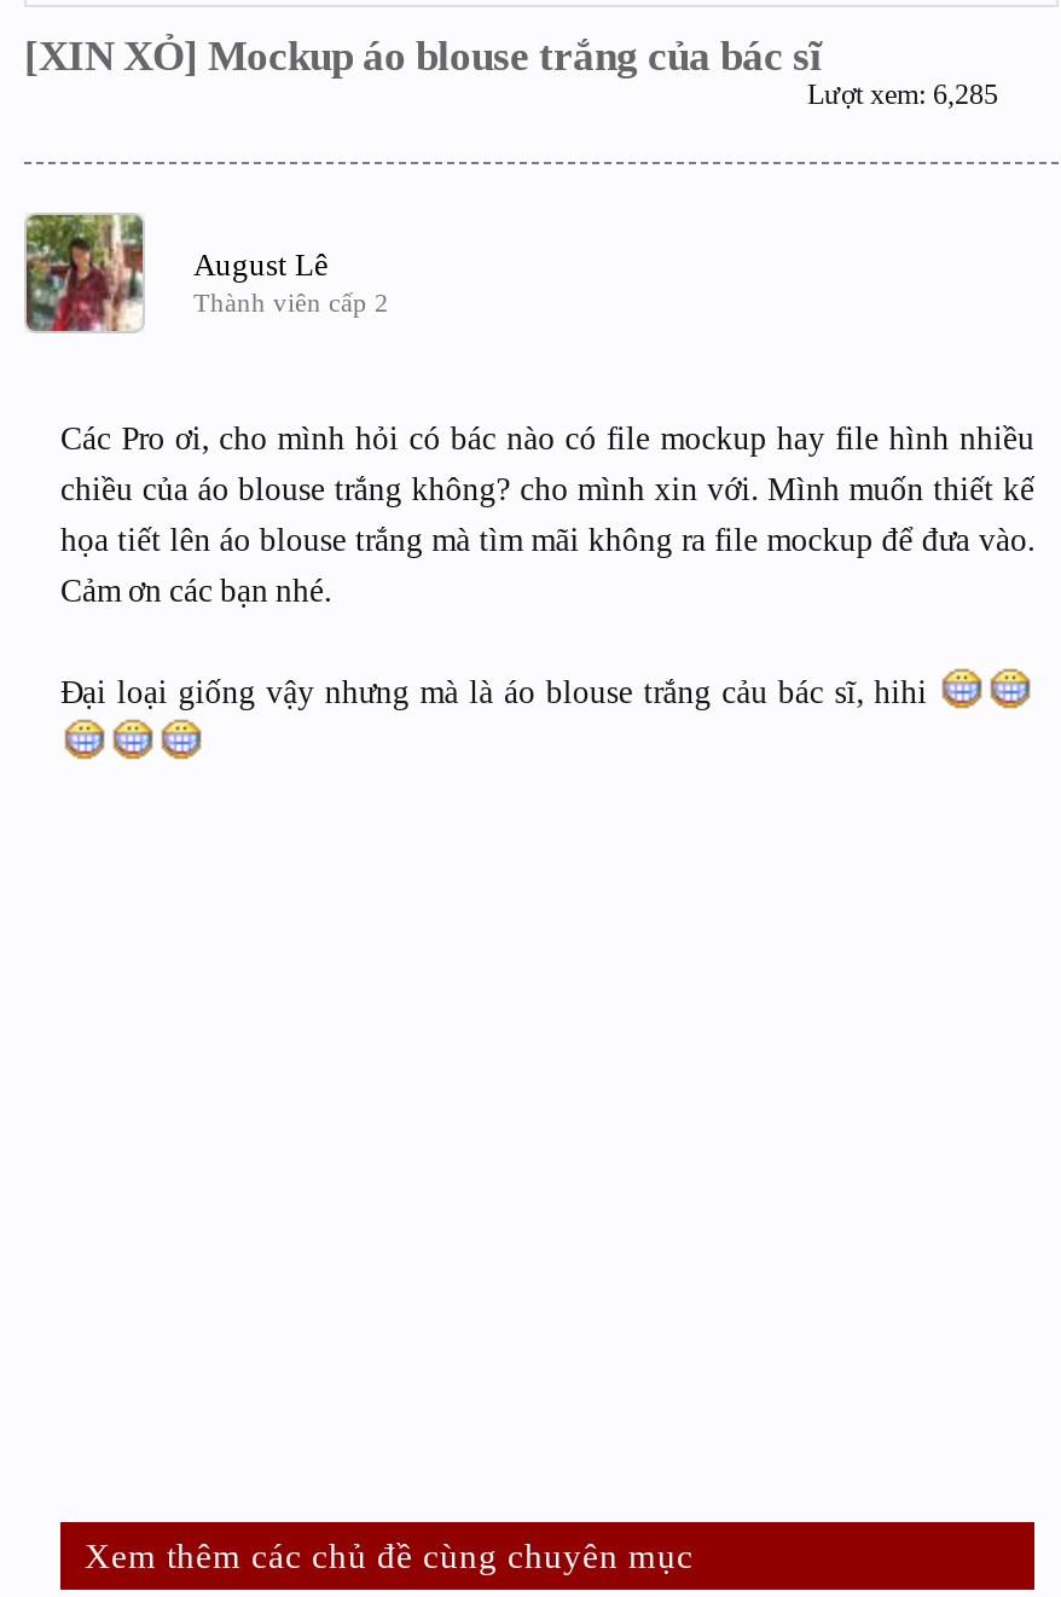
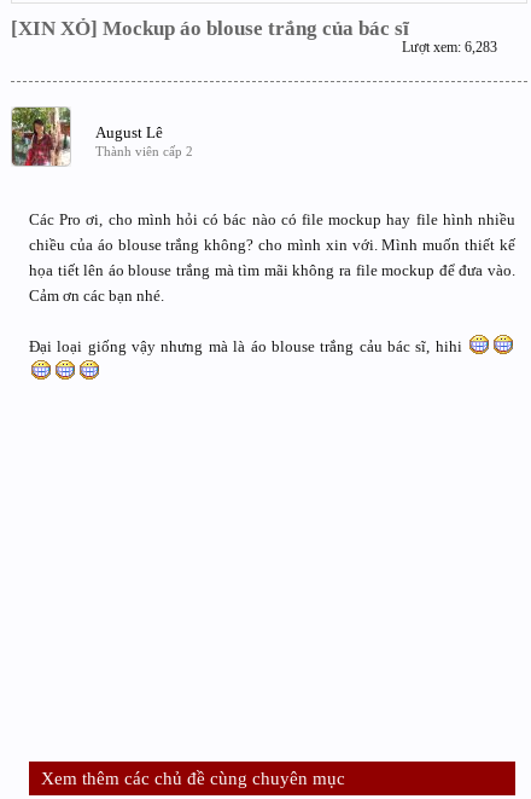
[807,77,998,111] Lượt xem: 6,285 -> [402,39,497,56] Lượt xem: 6,283

